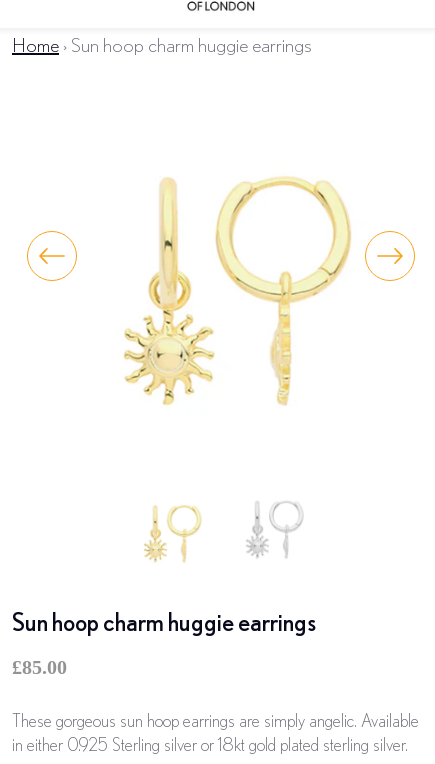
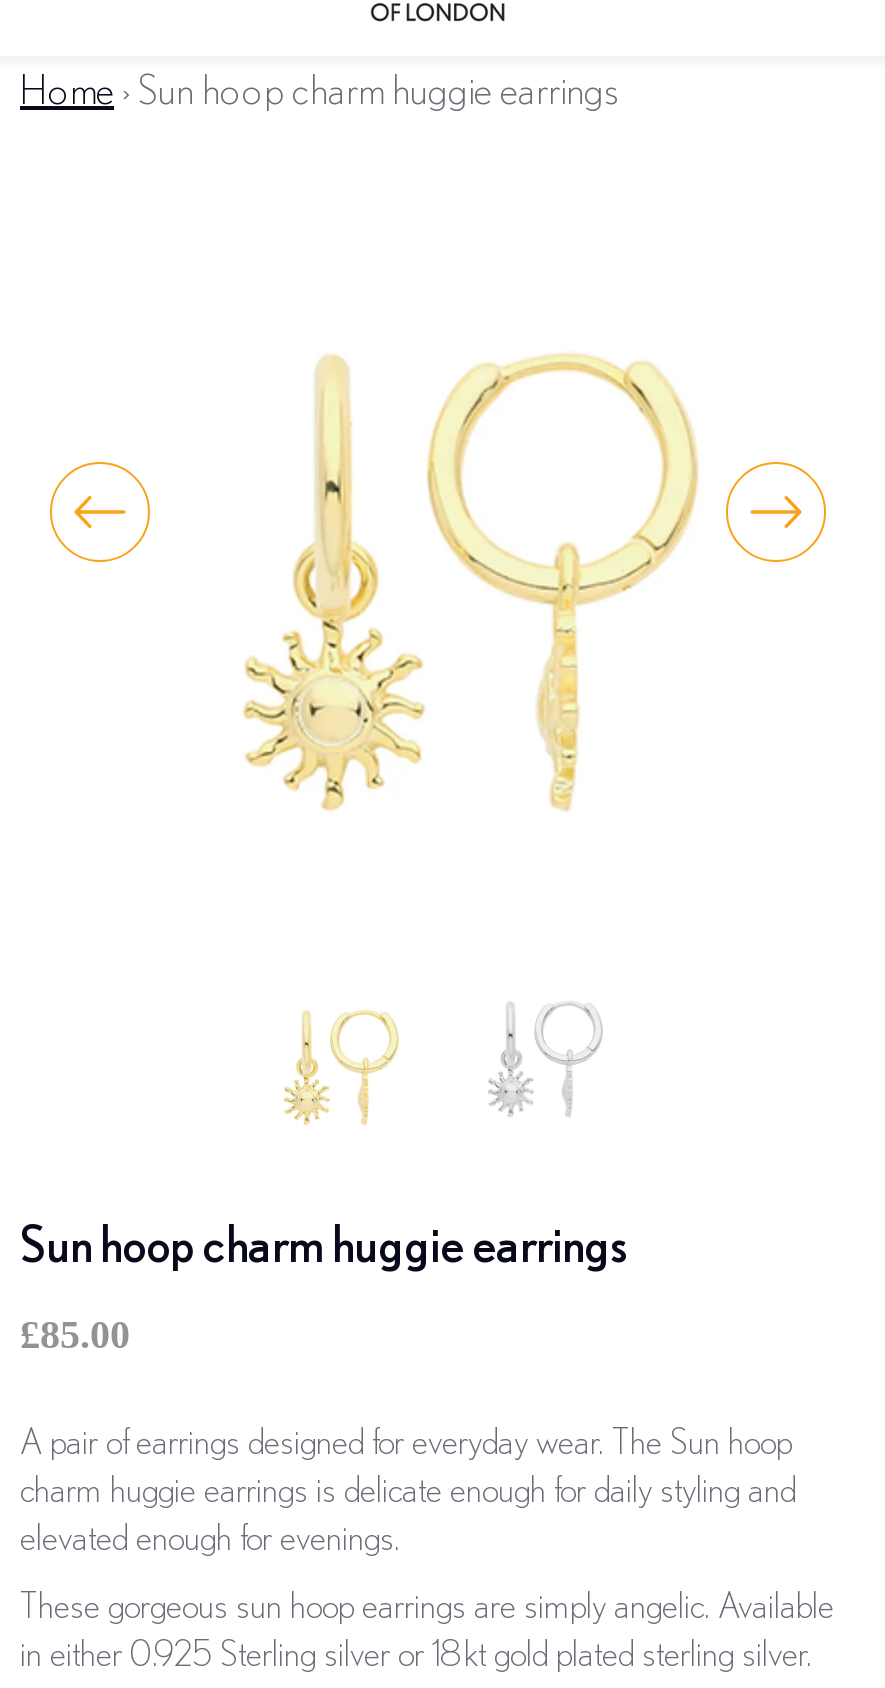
none -> [20,1420,796,1558] A pair of earrings designed for everyday wear. The Sun hoop | charm huggie earrings is delicate enough for daily styling and | elevated enough for evenings.

